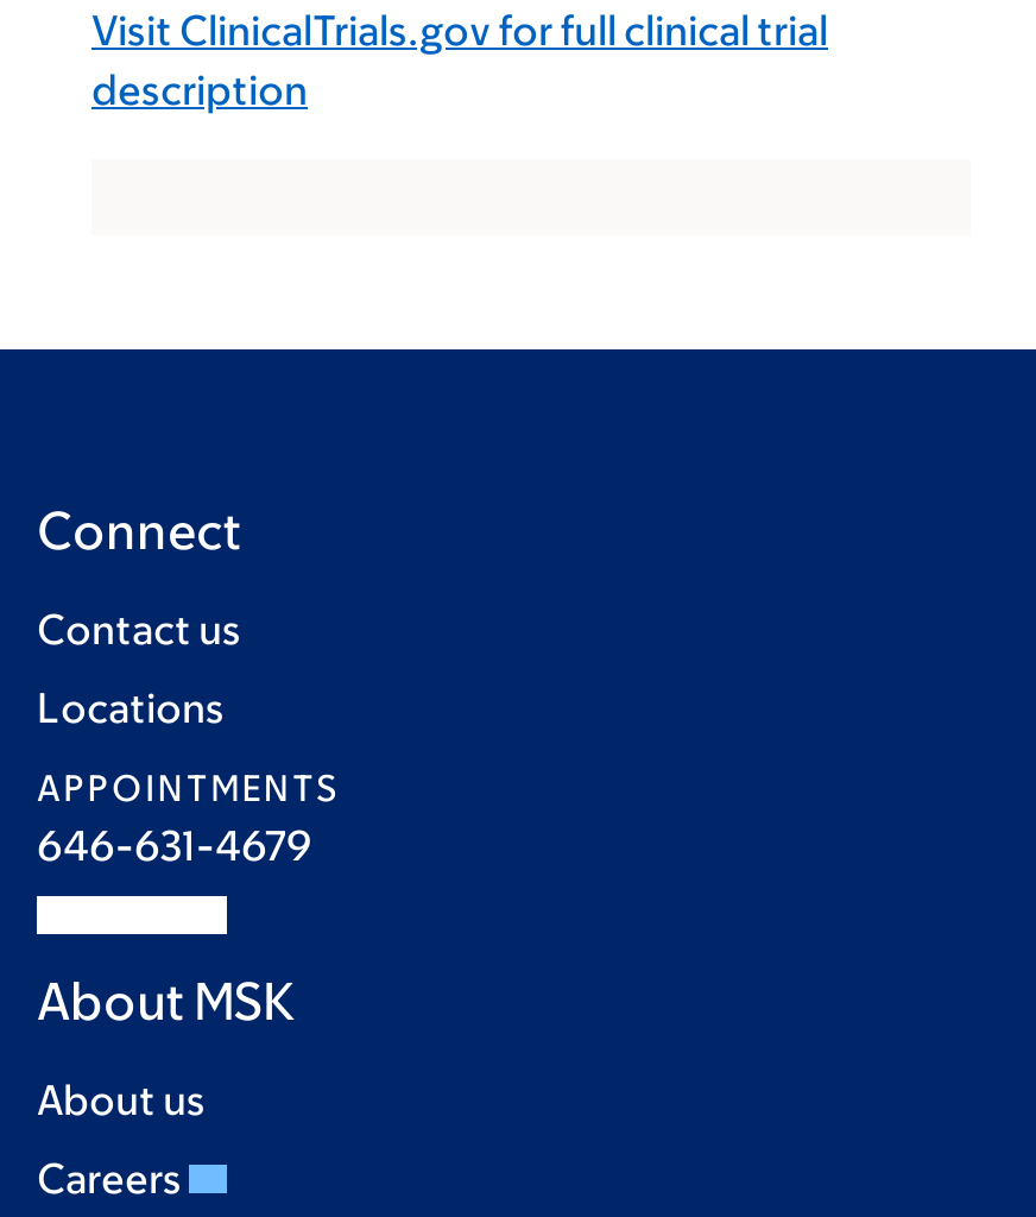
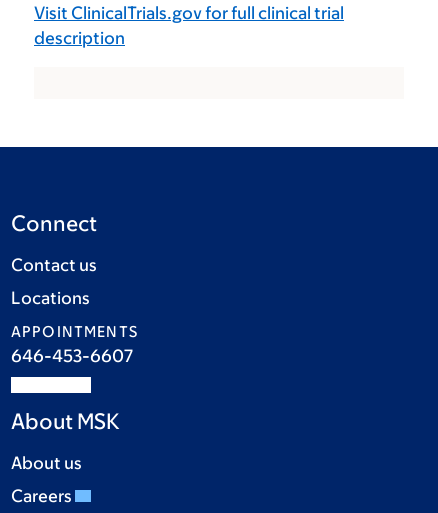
[37,822,312,870] 646-631-4679 -> [11,346,133,366] 646-453-6607

